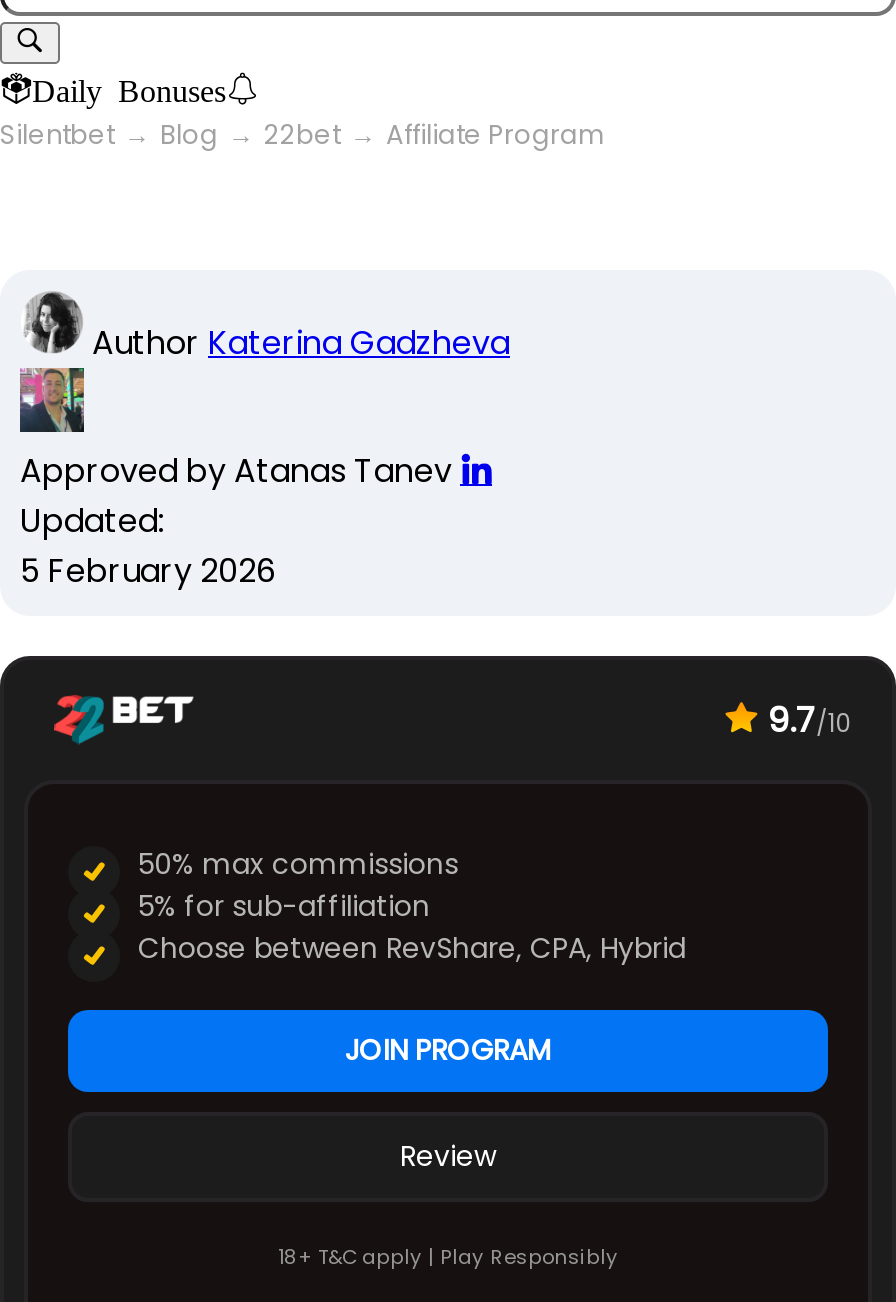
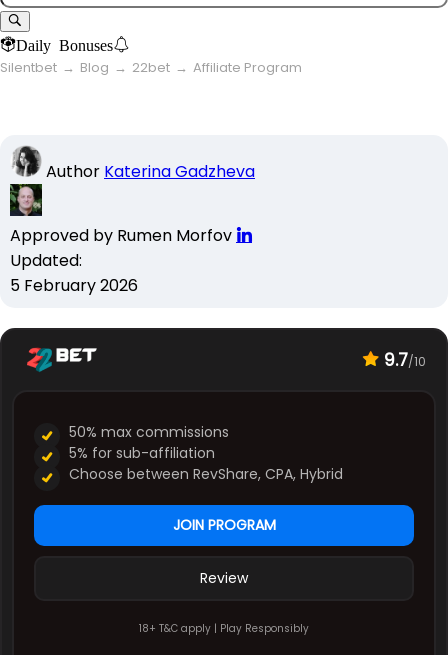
[18,366,460,494] [image] | Approved by Atanas Tanev -> [10,183,236,247] [image] | Approved by Rumen Morfov

